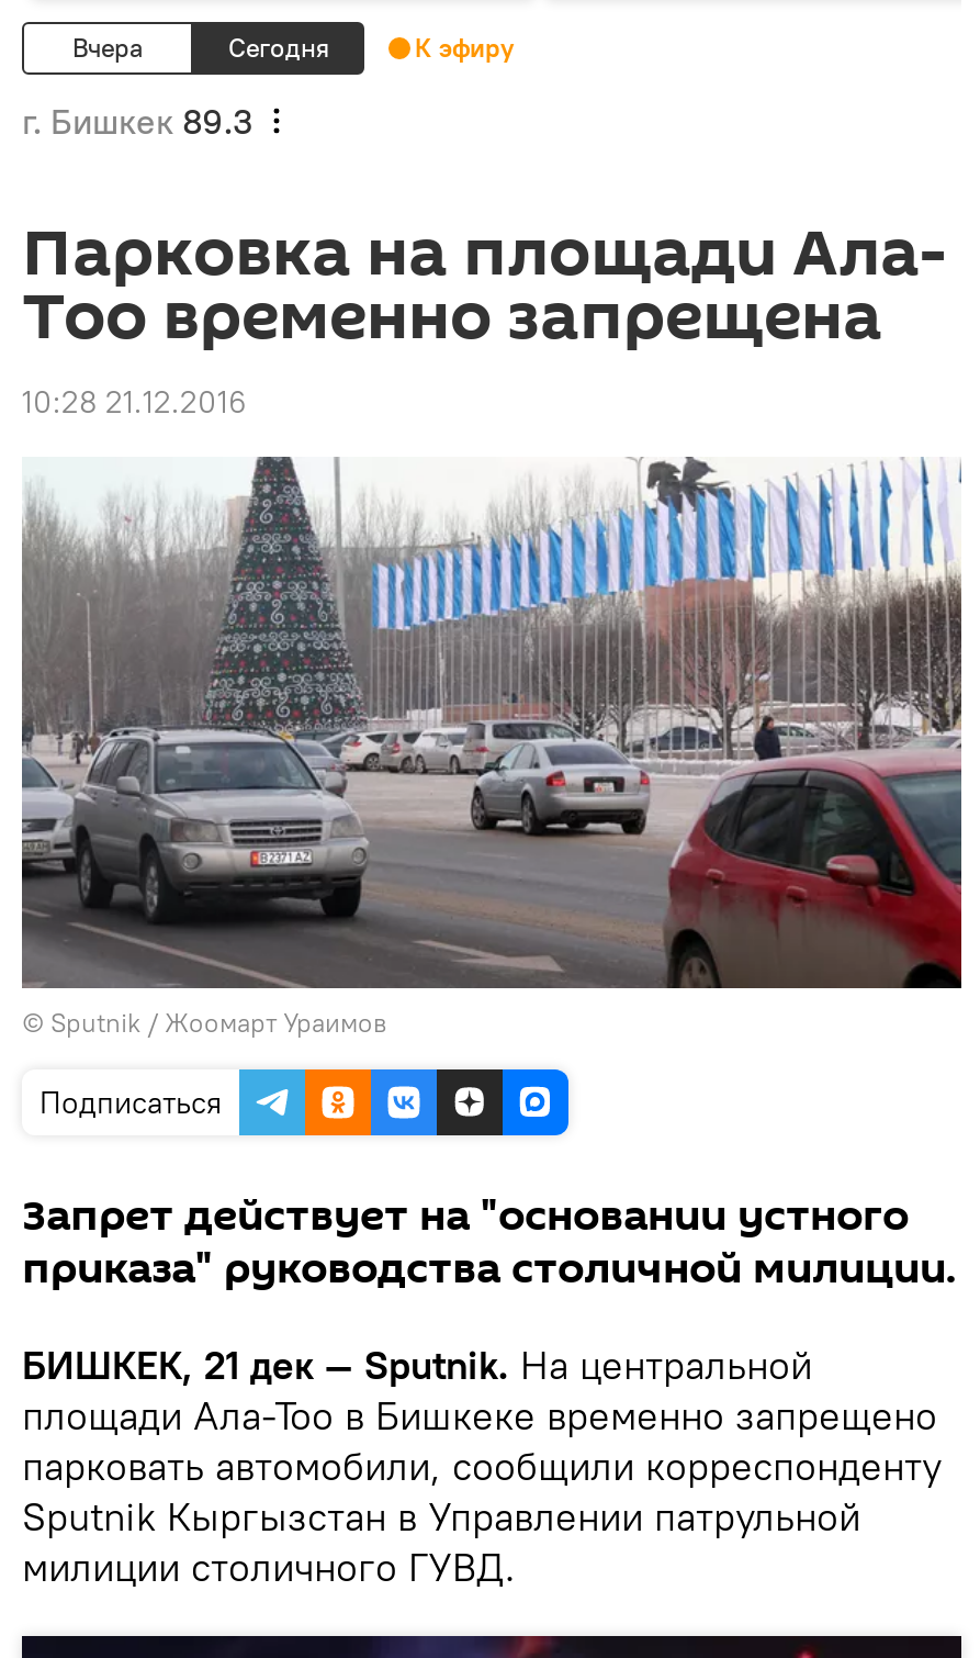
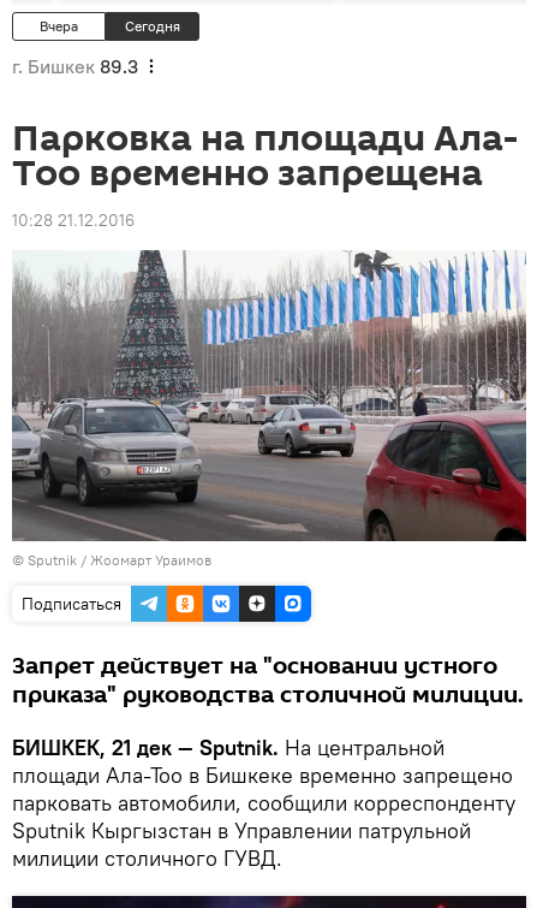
[415,31,514,64] К эфиру -> none

